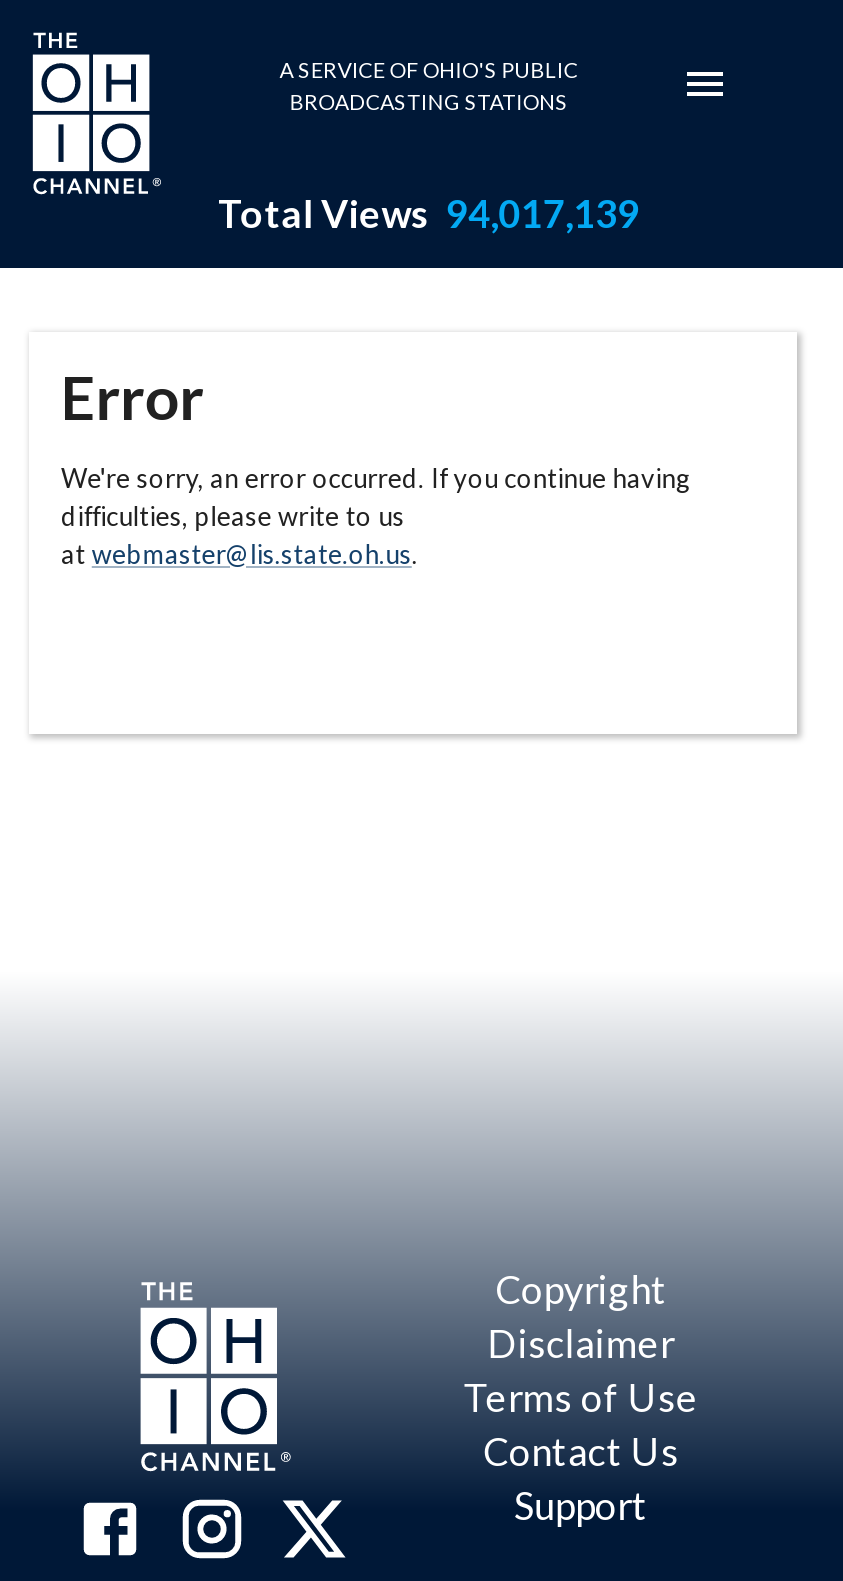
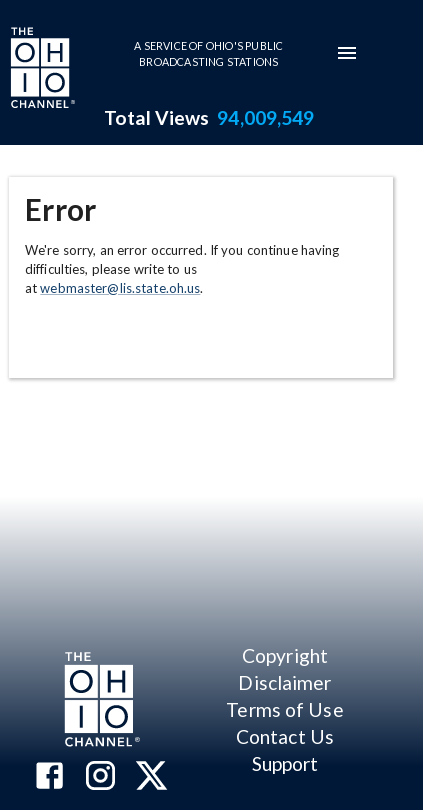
[218,190,639,236] Total Views 94,017,139 -> [103,106,314,129] Total Views 94,009,549

